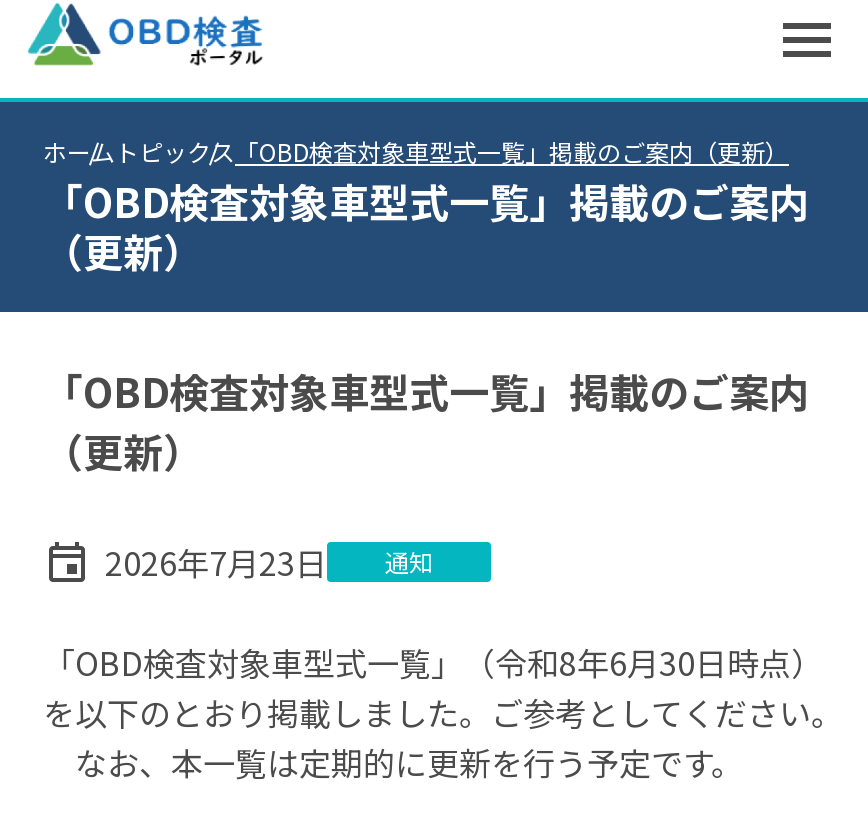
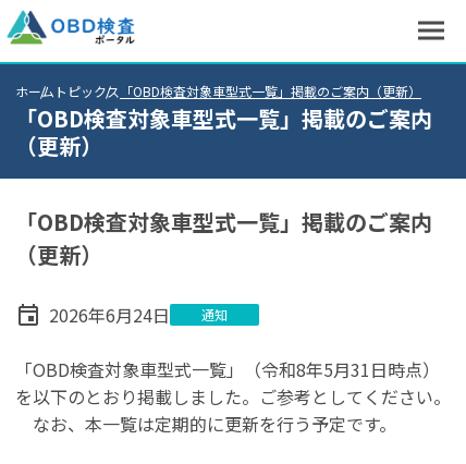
[105,538,433,586] 2026年7月23日 通知 -> [49,302,228,328] 2026年6月24日 通知
[43,638,823,686] 「OBD検査対象車型式一覧」（令和8年6月30日時点） -> [15,356,440,382] 「OBD検査対象車型式一覧」（令和8年5月31日時点）

